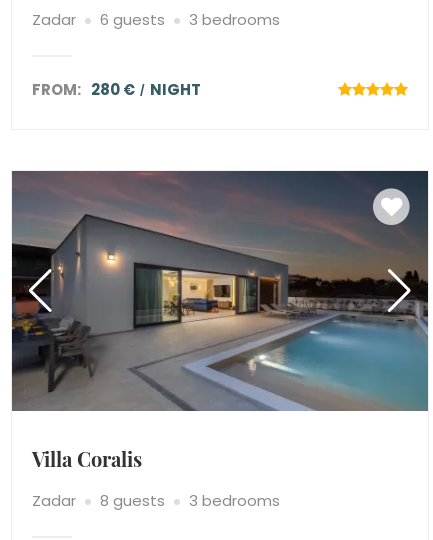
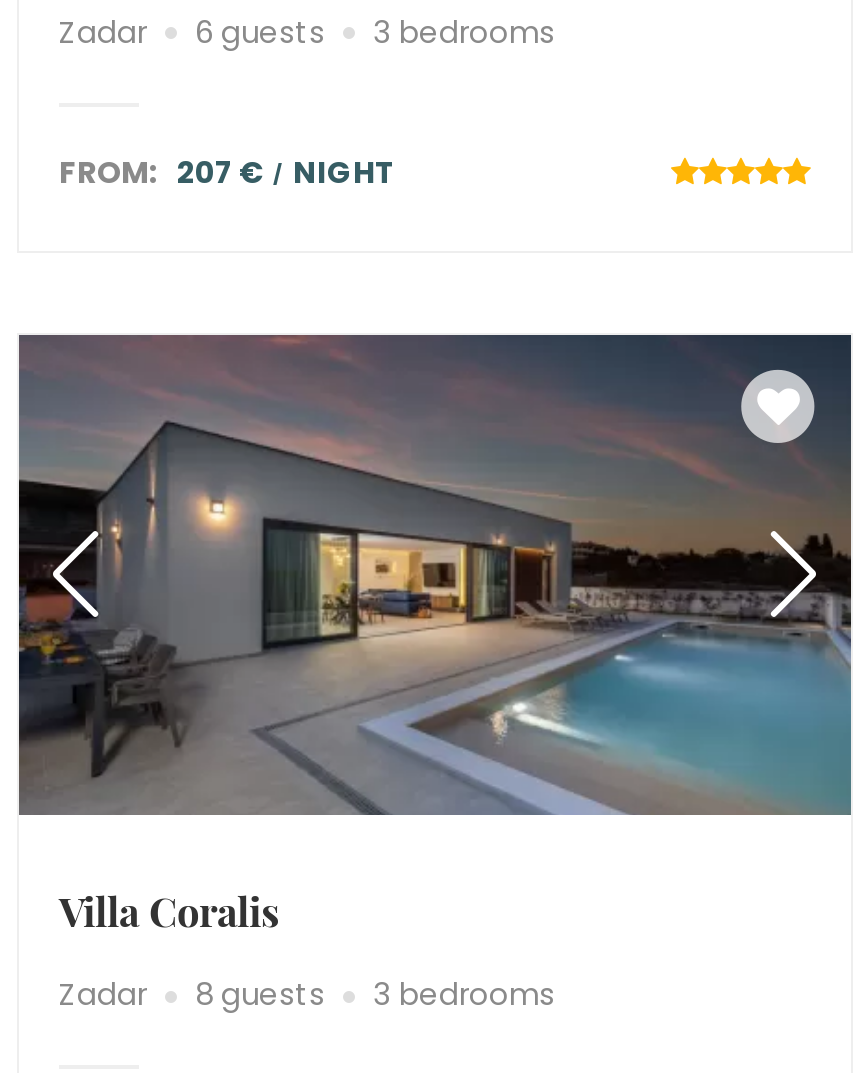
[32,79,201,100] FROM: 280 € NIGHT -> [59,151,395,193] FROM: 207 € NIGHT

